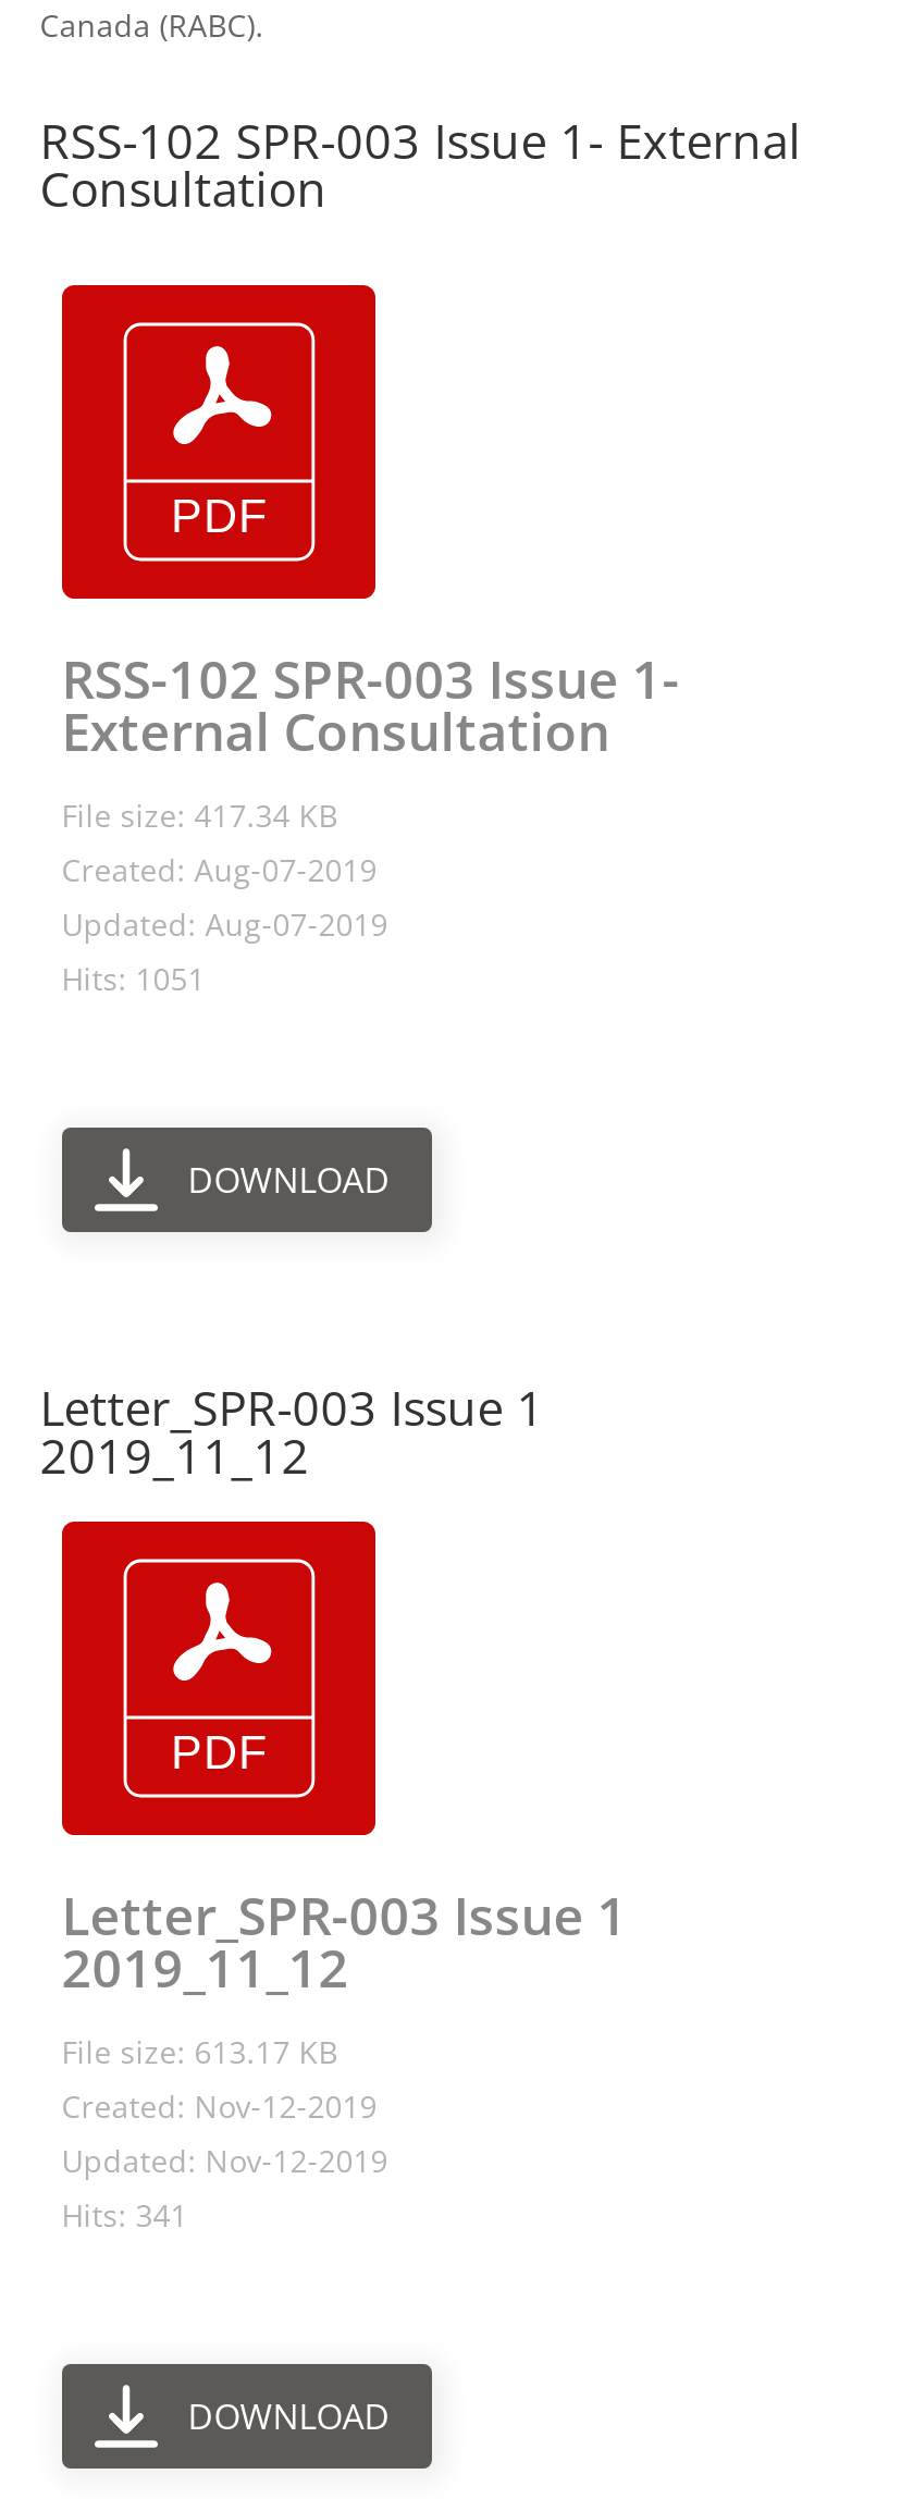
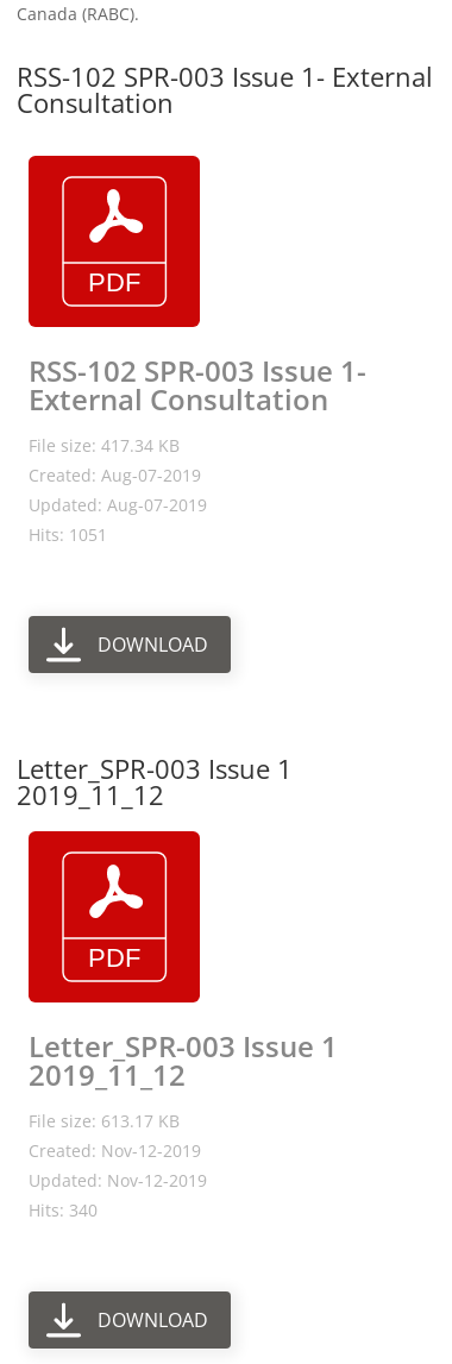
[62,2194,188,2236] Hits: 341 -> [28,1199,97,1221] Hits: 340

